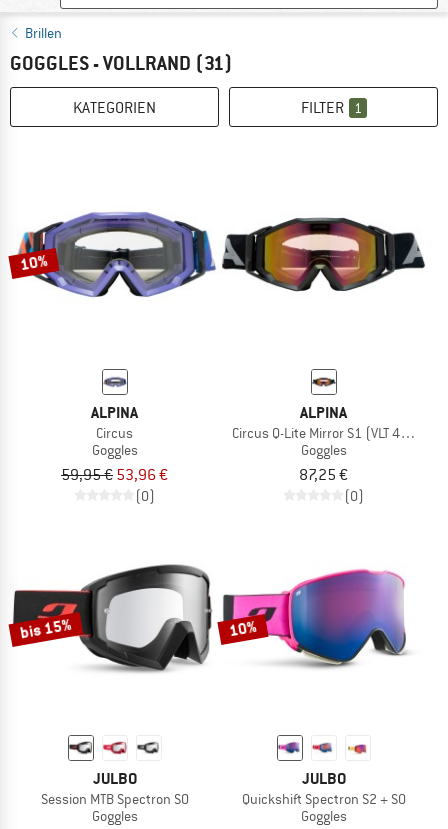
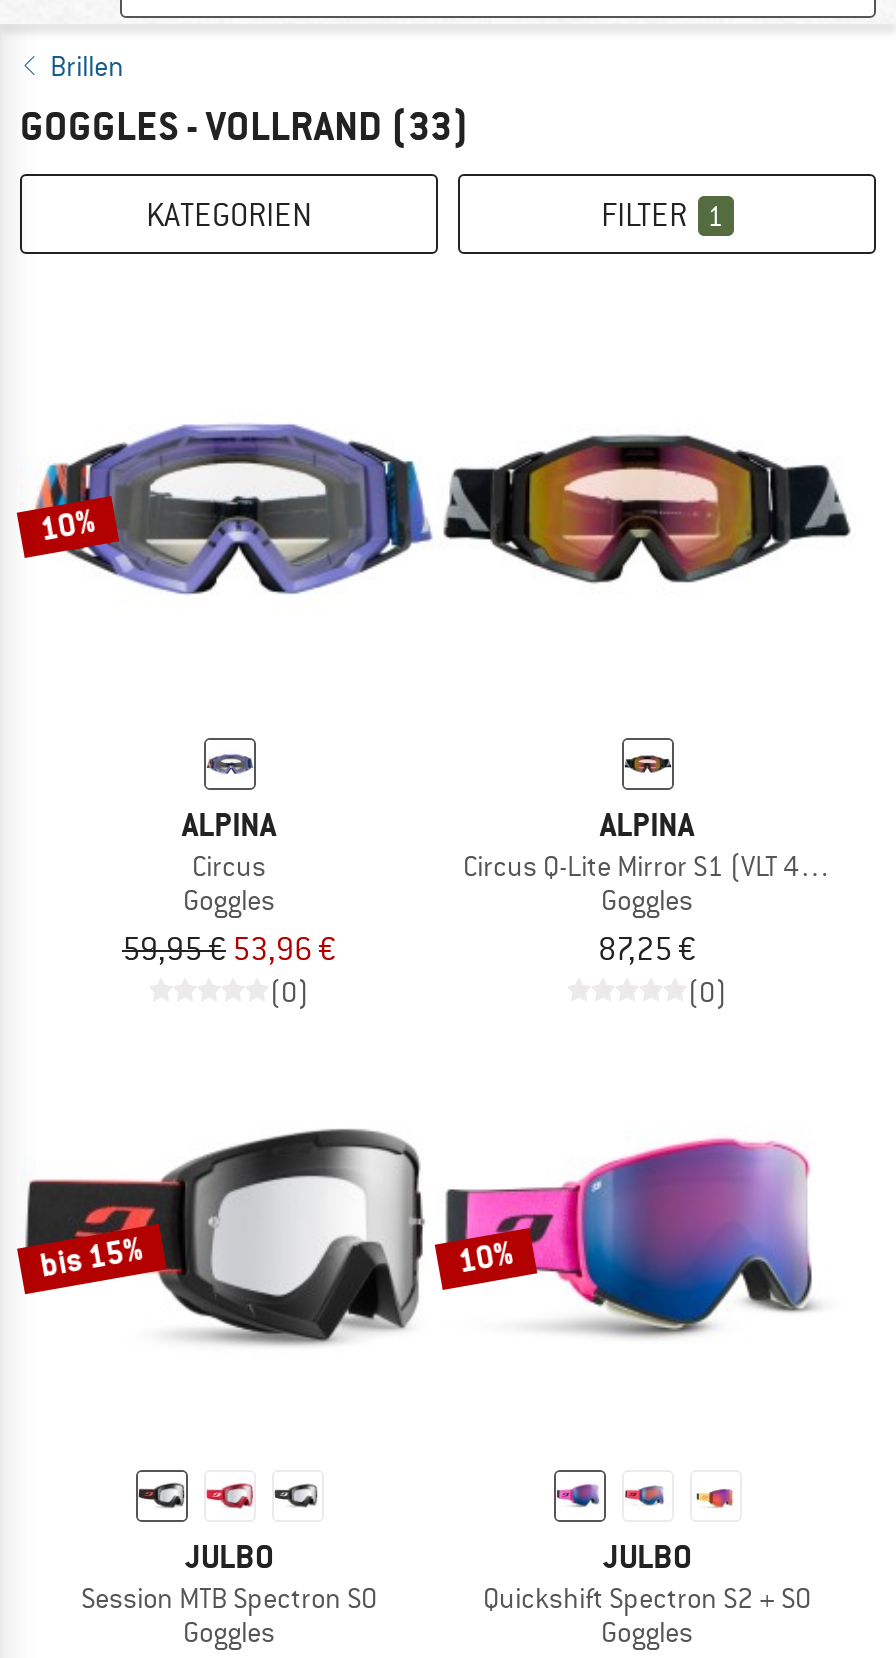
[10,51,233,76] GOGGLES - VOLLRAND (31) -> [20,102,470,152] GOGGLES - VOLLRAND (33)

